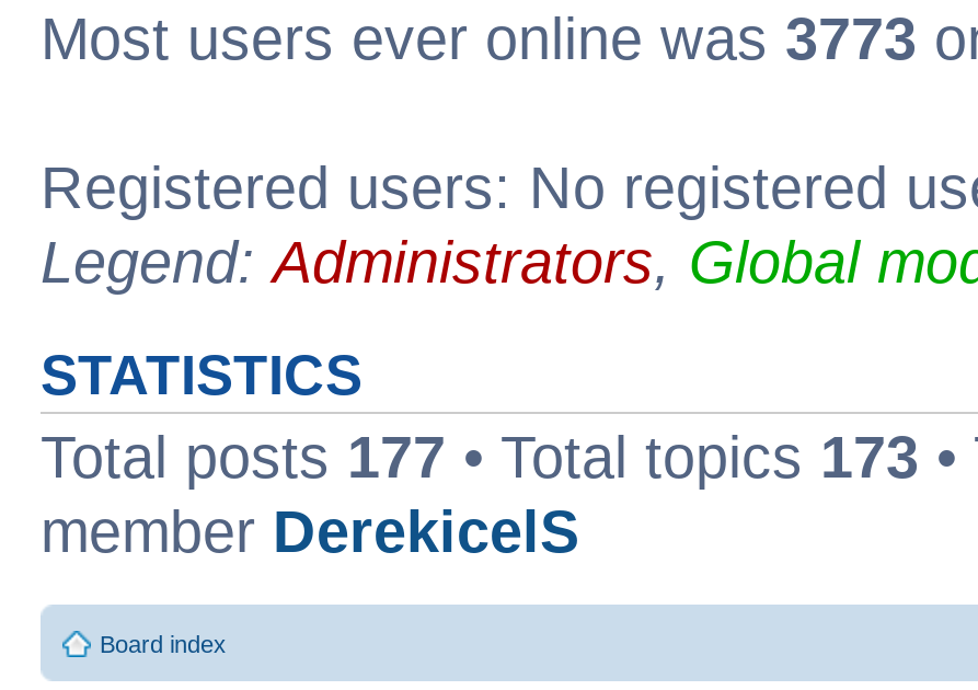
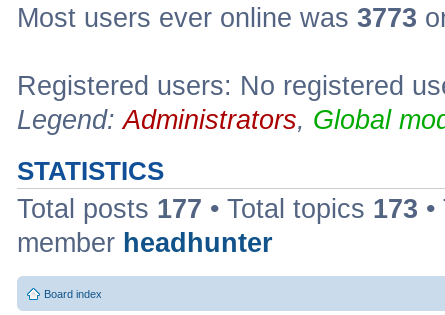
[41,498,579,564] member DerekicelS -> [17,227,273,257] member headhunter

